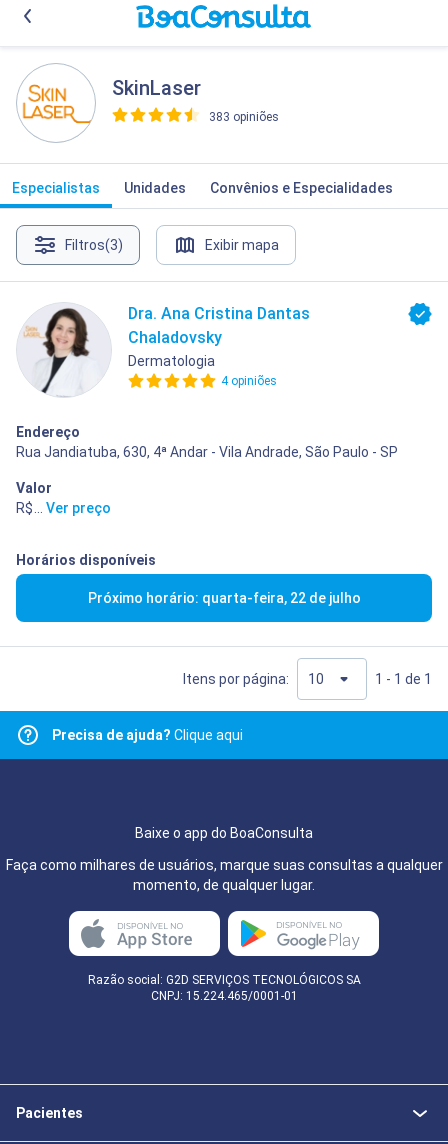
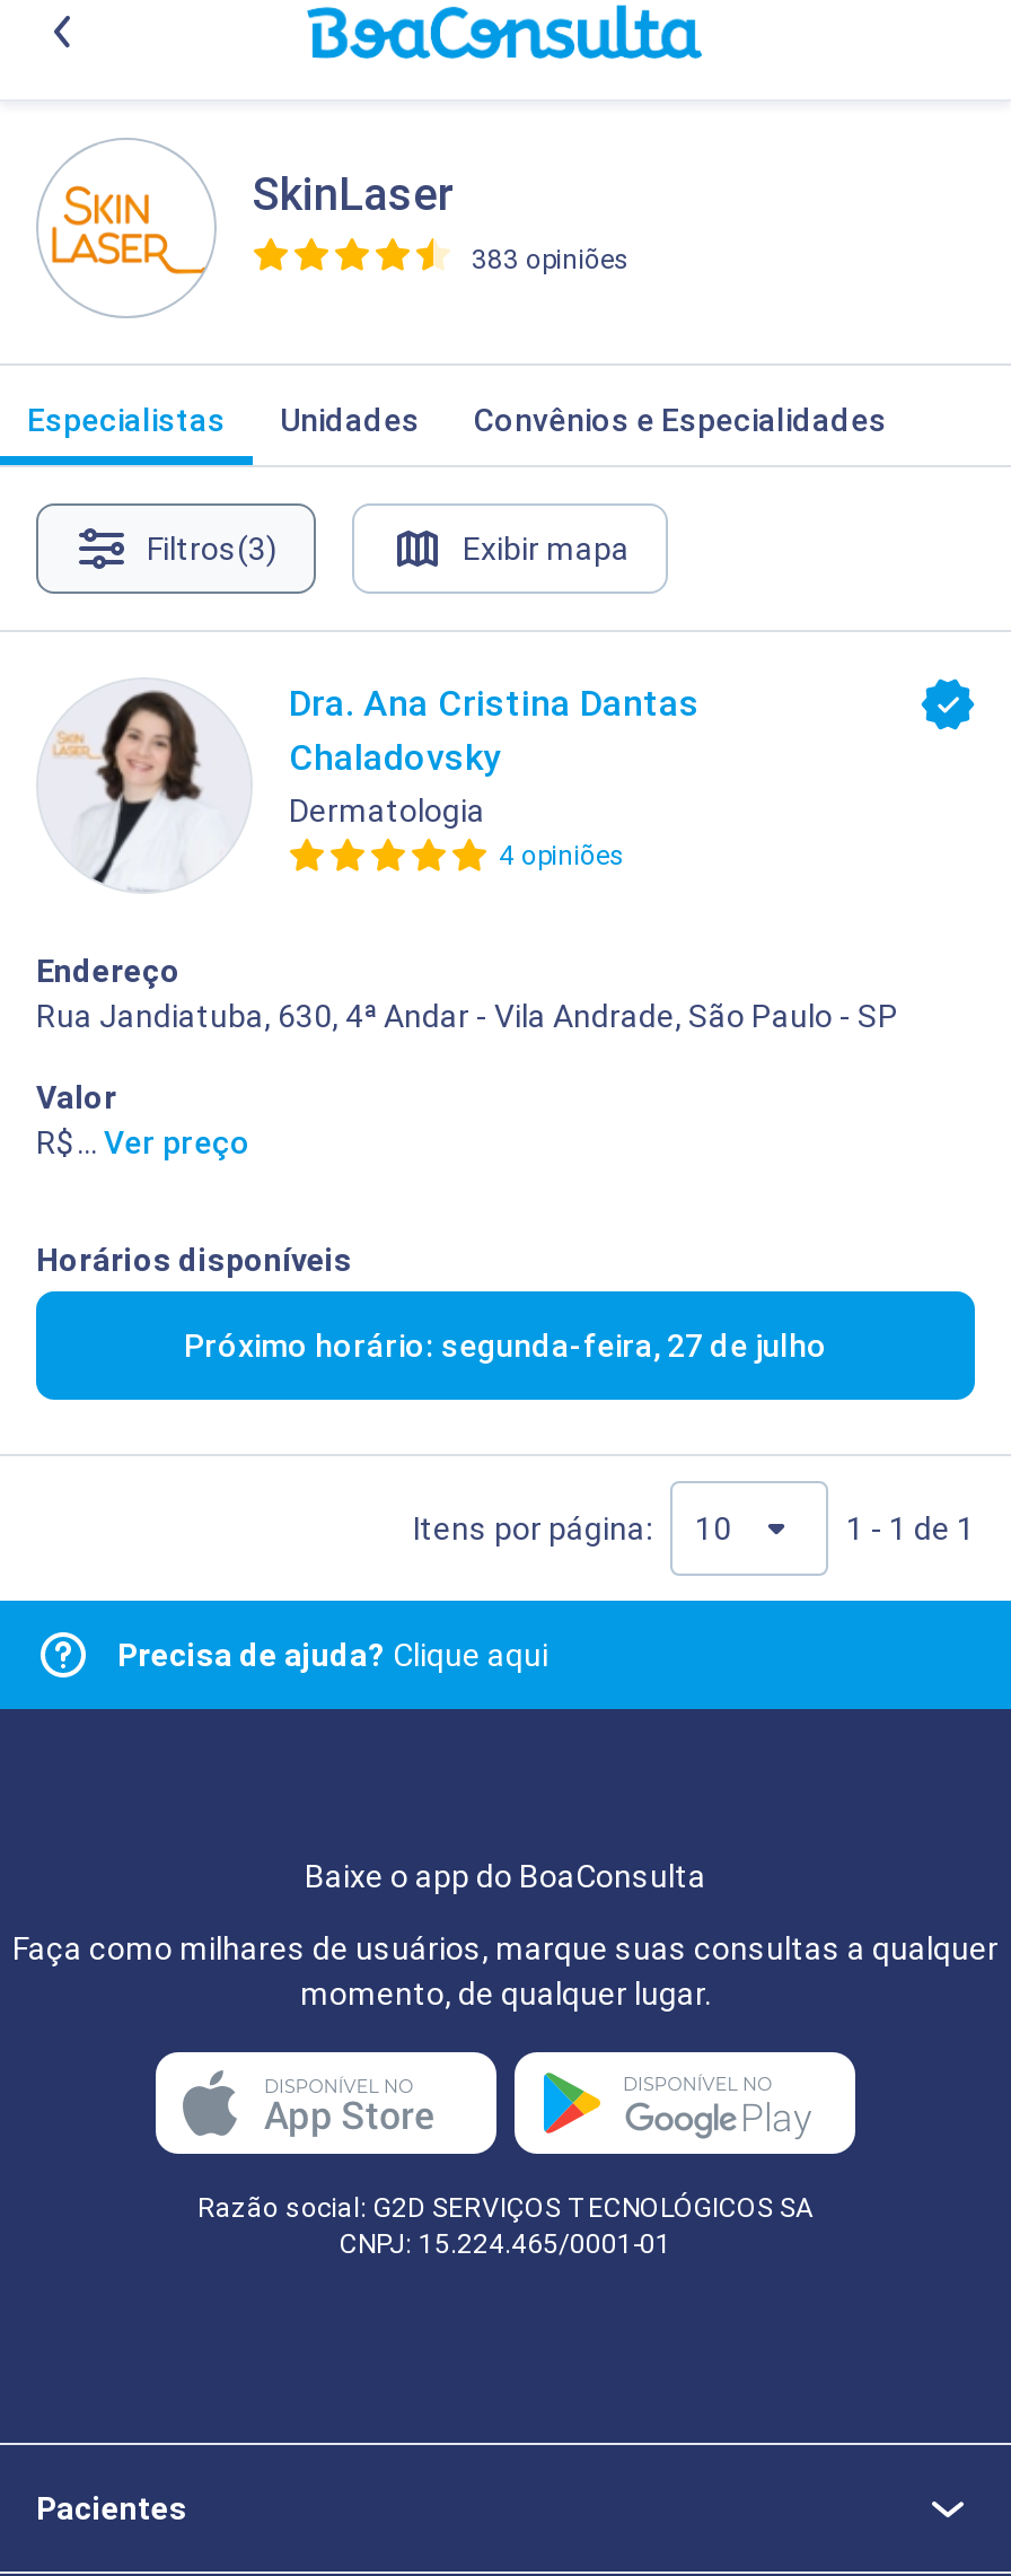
[87,590,360,606] Próximo horário: quarta-feira, 22 de julho -> [184,1328,827,1364] Próximo horário: segunda-feira, 27 de julho

